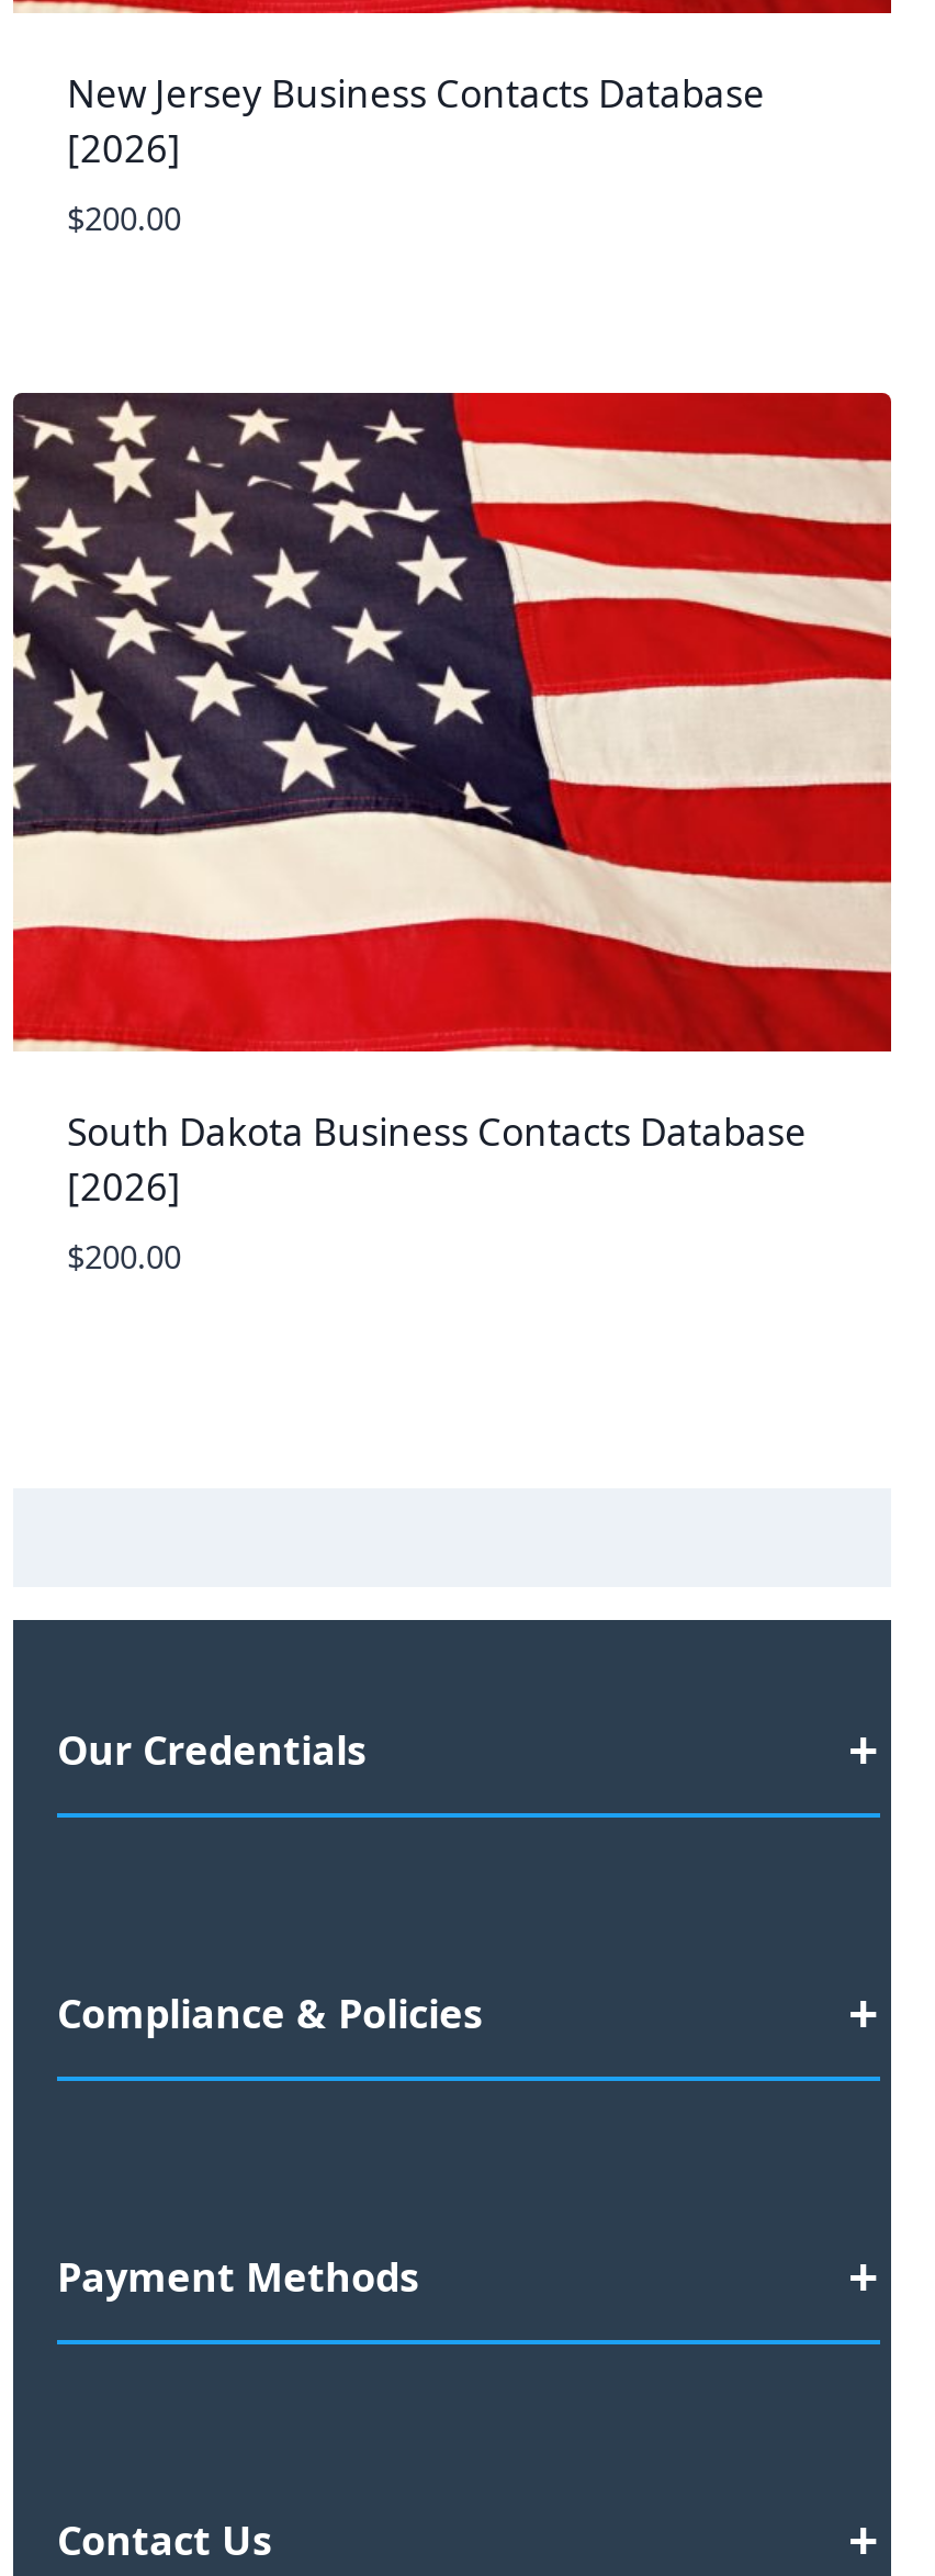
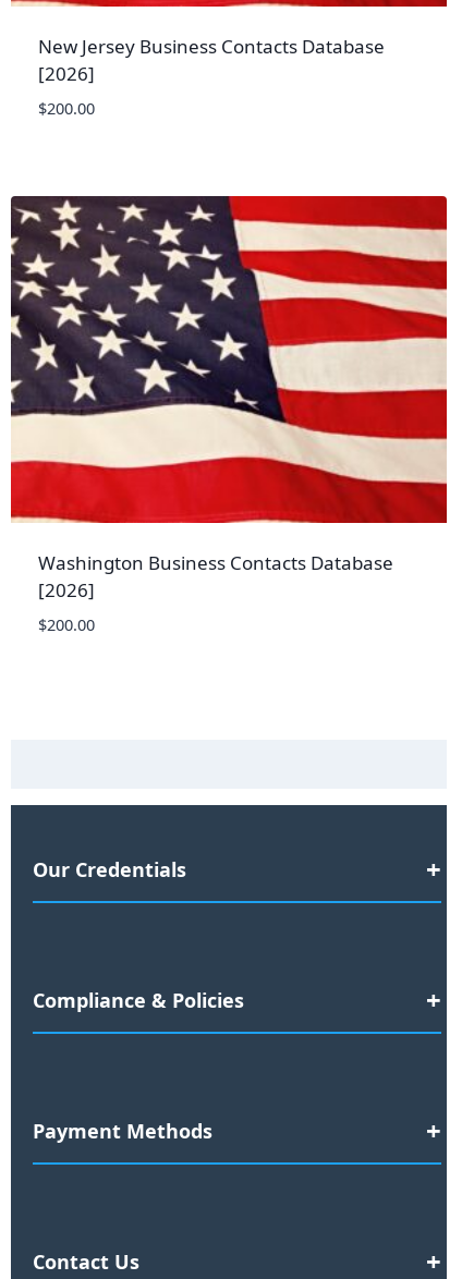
[67,1107,807,1157] South Dakota Business Contacts Database -> [38,550,393,575] Washington Business Contacts Database

